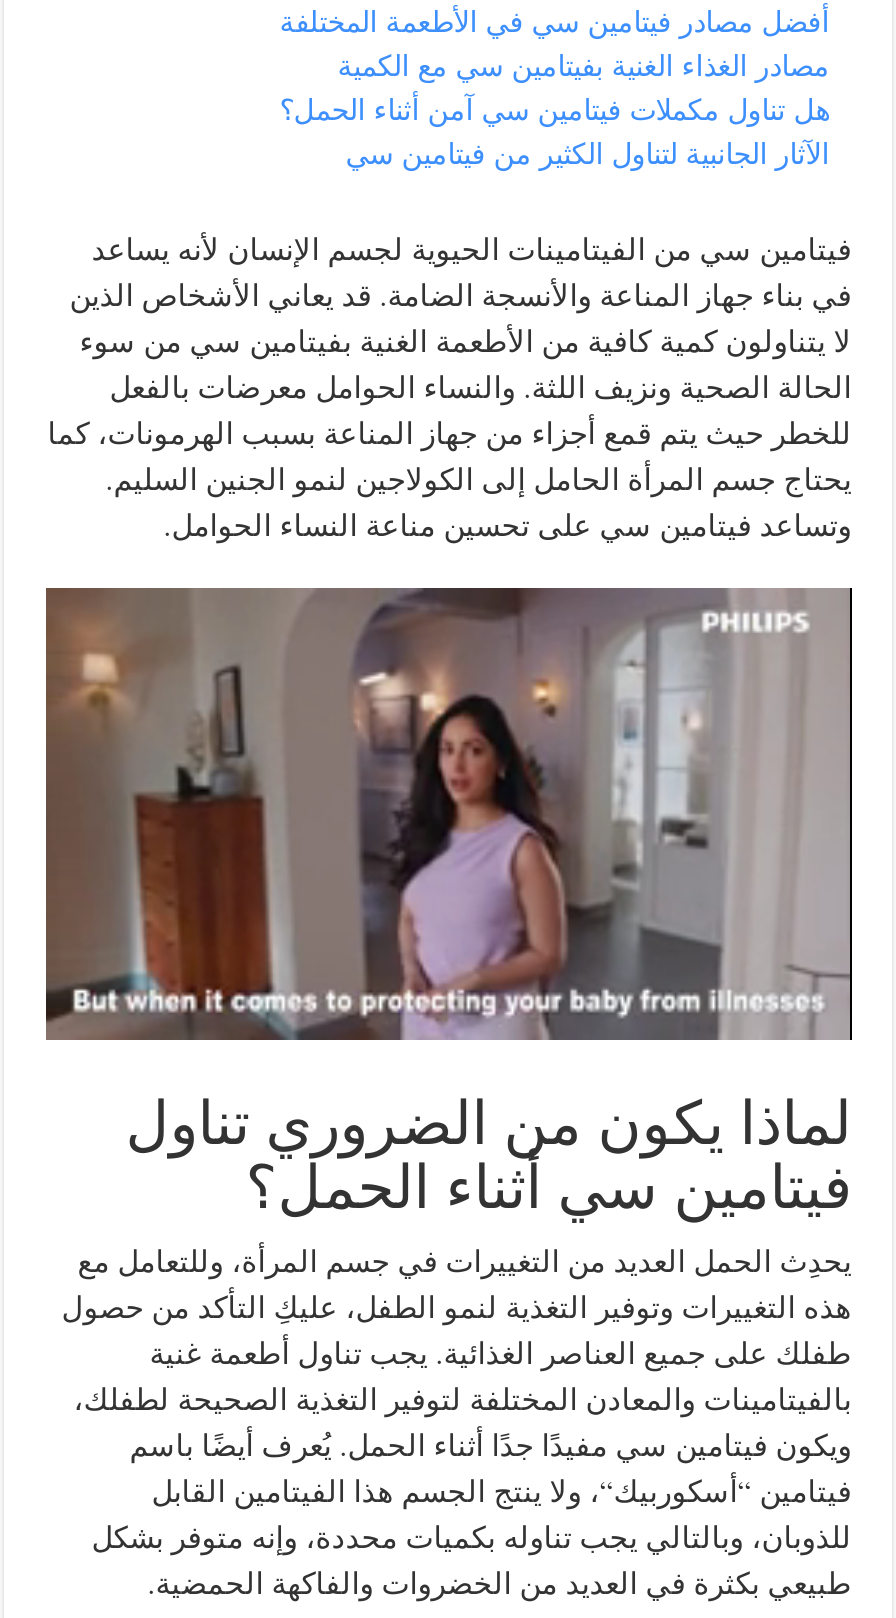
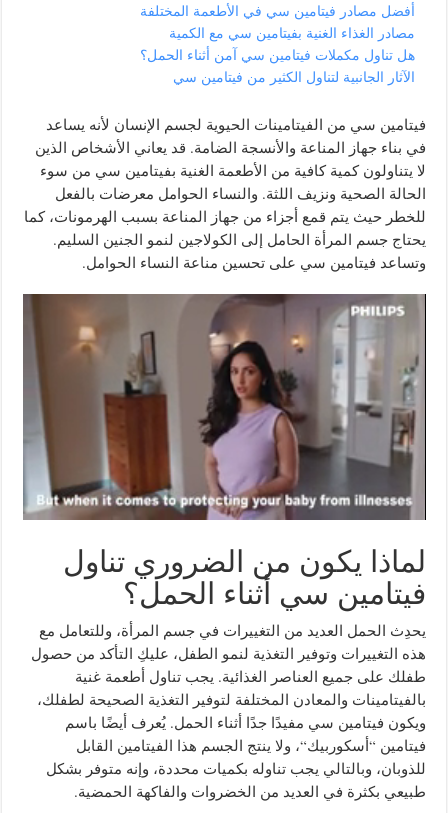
[44,588,836,1040] [image] -> [22,294,419,520] [image]

